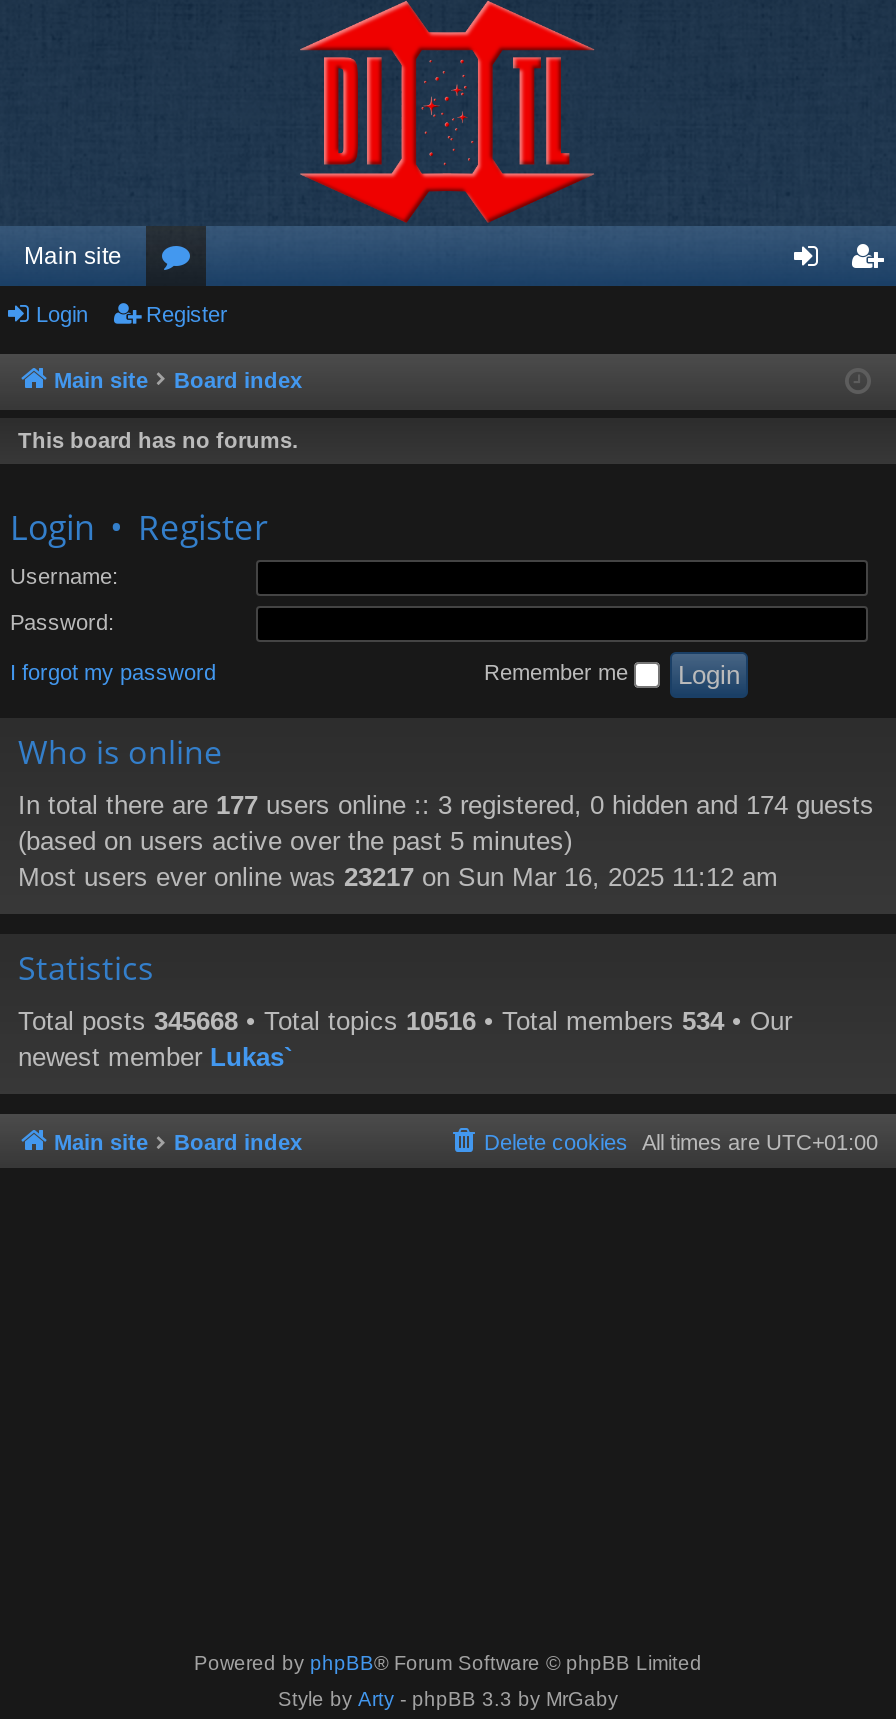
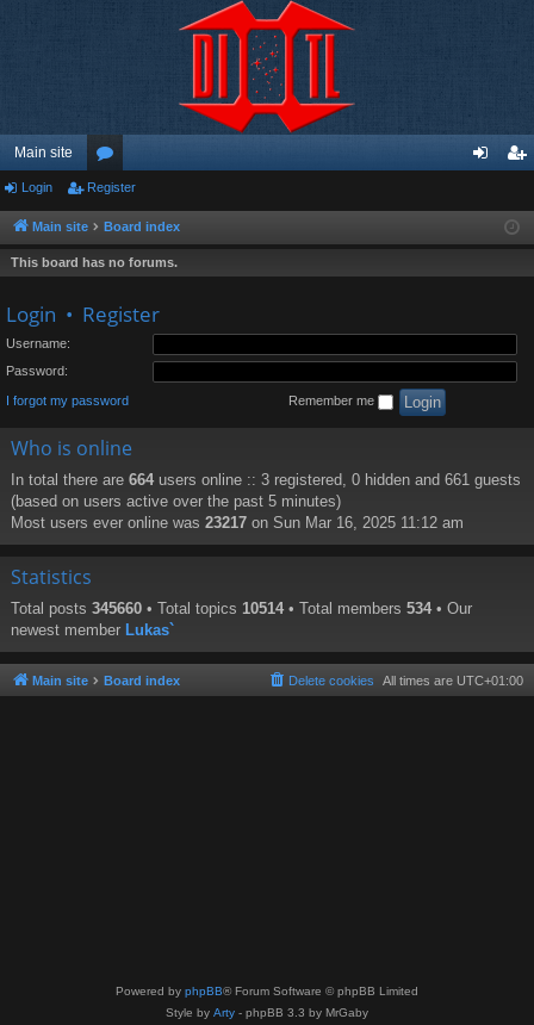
[18,791,874,821] In total there are 177 users online :: 3 registered, 0 hidden and 174 guests -> [11,471,521,489] In total there are 664 users online :: 3 registered, 0 hidden and 661 guests
[18,1007,792,1037] Total posts 345668 • Total topics 10516 • Total members 534 • Our -> [11,600,472,618] Total posts 345660 • Total topics 10514 • Total members 534 • Our

